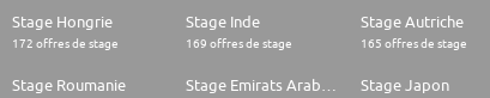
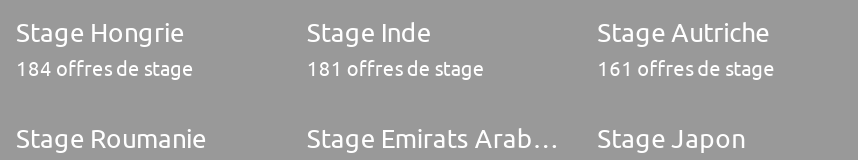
[12,36,119,50] 172 offres de stage -> [16,56,194,80] 184 offres de stage
[186,36,293,50] 169 offres de stage -> [307,56,485,80] 181 offres de stage
[360,36,467,50] 165 offres de stage -> [597,56,775,80] 161 offres de stage

